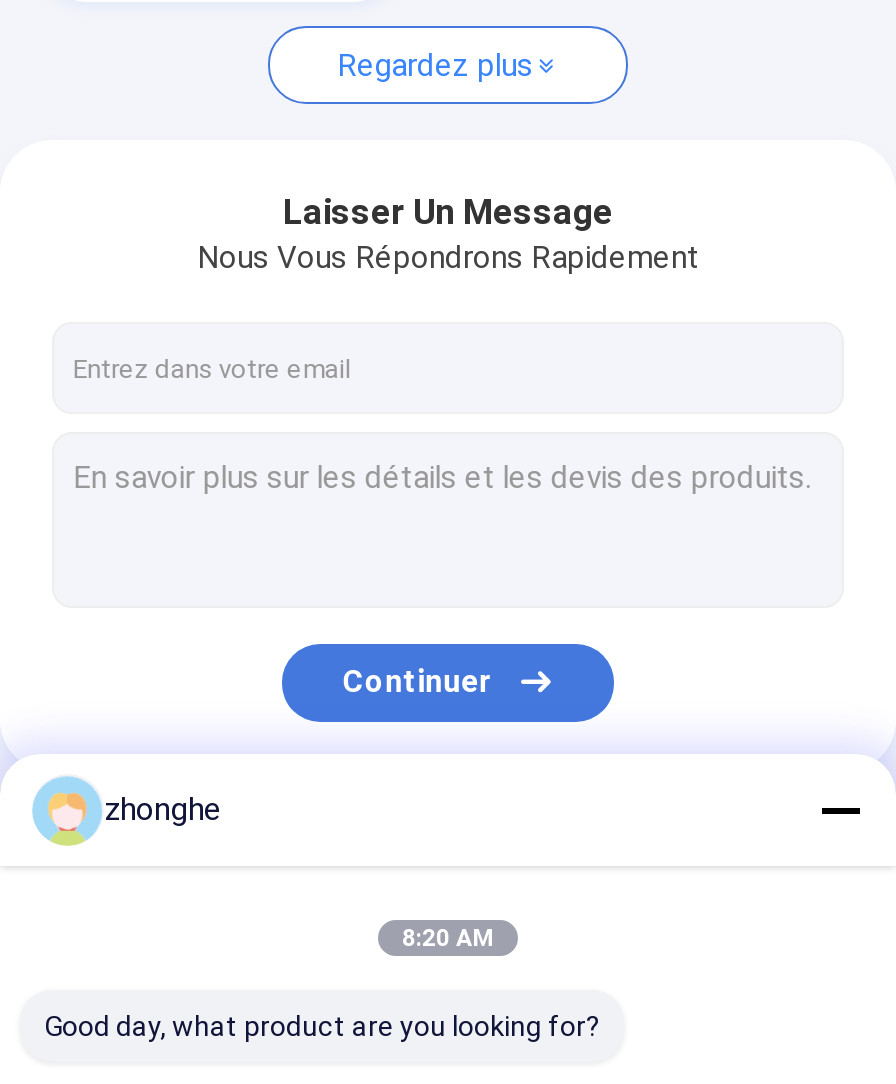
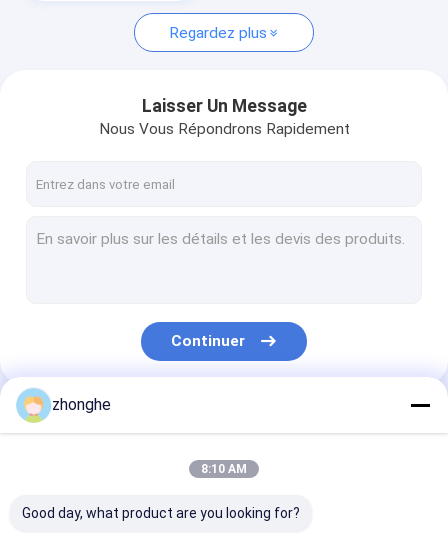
[402,924,494,952] 8:20 AM -> [201,462,247,476] 8:10 AM

